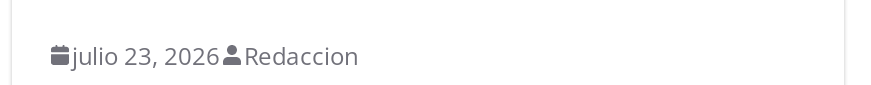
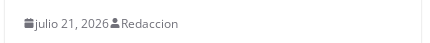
[72,38,358,72] julio 23, 2026 Redaccion -> [35,15,178,32] julio 21, 2026 Redaccion

